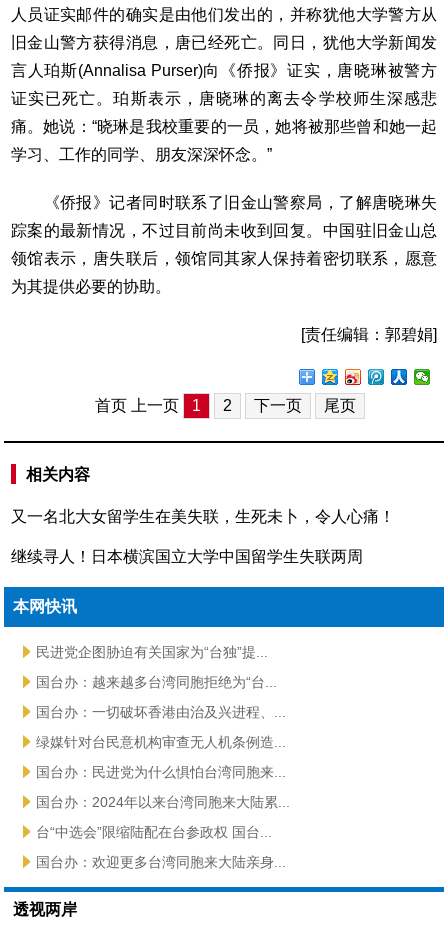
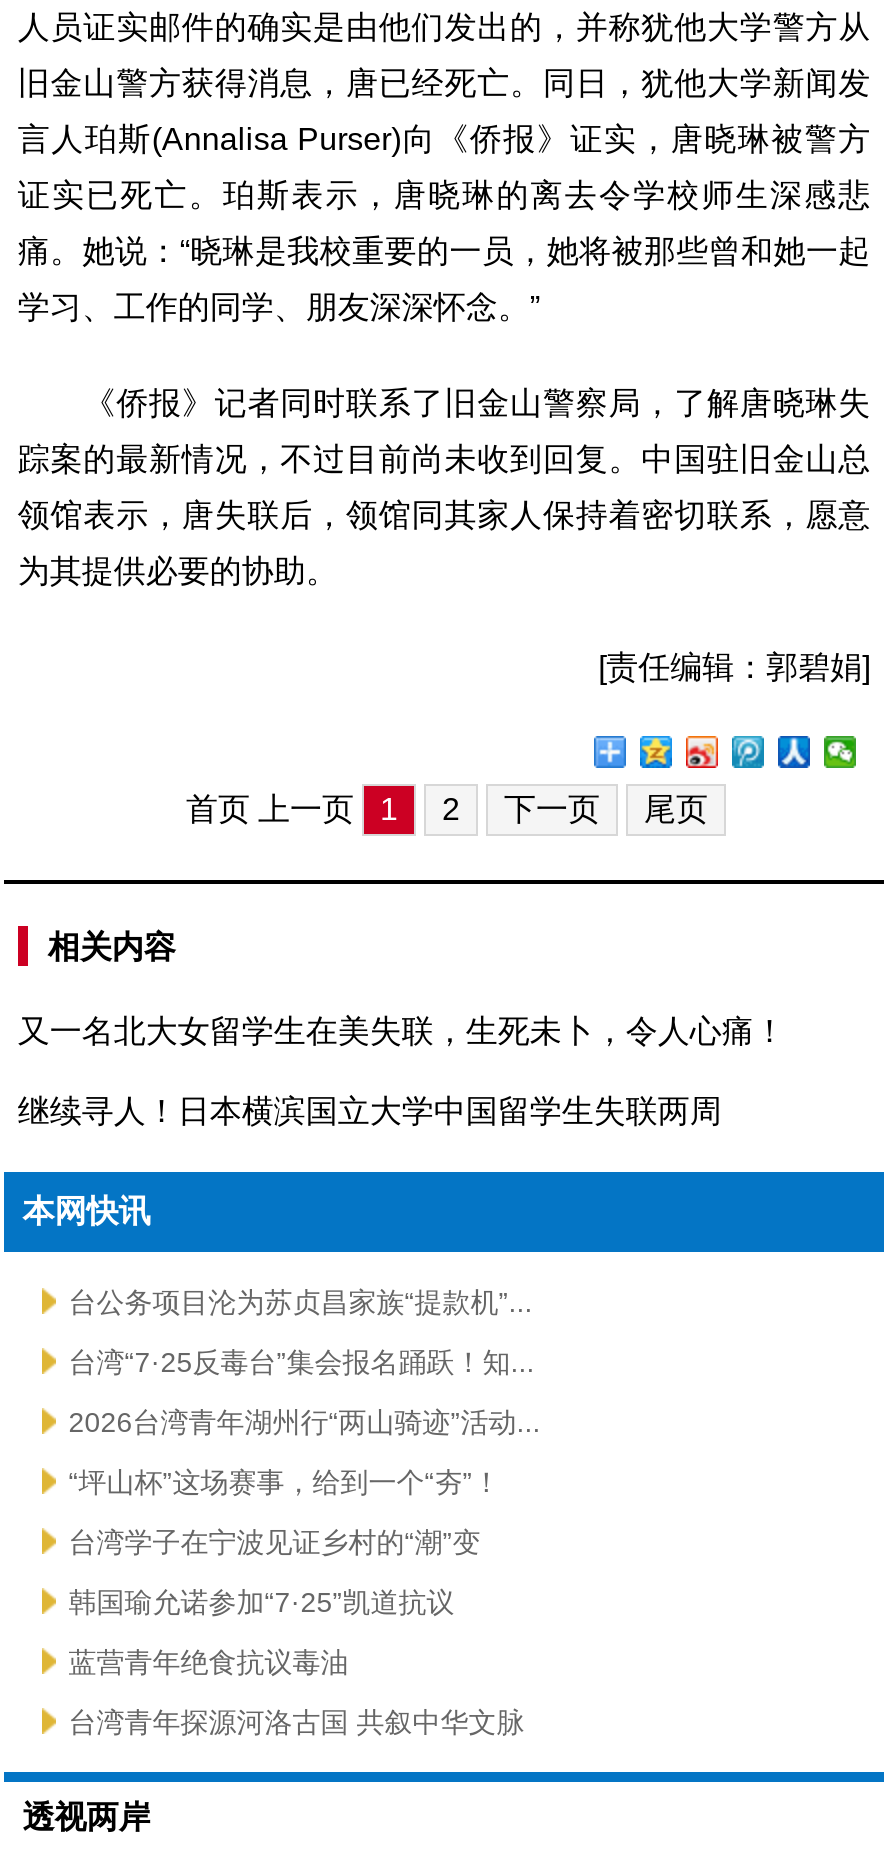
[36,644,268,660] 民进党企图胁迫有关国家为“台独”提... -> [68,1286,532,1318] 台公务项目沦为苏贞昌家族“提款机”...
[36,674,277,690] 国台办：越来越多台湾同胞拒绝为“台... -> [68,1346,534,1378] 台湾“7·25反毒台”集会报名踊跃！知...
[36,704,286,720] 国台办：一切破坏香港由治及兴进程、... -> [68,1406,540,1438] 2026台湾青年湖州行“两山骑迹”活动...
[36,734,286,750] 绿媒针对台民意机构审查无人机条例造... -> [68,1466,500,1498] “坪山杯”这场赛事，给到一个“夯”！
[36,764,286,780] 国台办：民进党为什么惧怕台湾同胞来... -> [68,1526,480,1558] 台湾学子在宁波见证乡村的“潮”变
[36,794,290,810] 国台办：2024年以来台湾同胞来大陆累... -> [68,1586,454,1618] 韩国瑜允诺参加“7·25”凯道抗议
[36,824,272,840] 台“中选会”限缩陆配在台参政权 国台... -> [68,1646,348,1678] 蓝营青年绝食抗议毒油
[36,854,286,870] 国台办：欢迎更多台湾同胞来大陆亲身... -> [68,1706,524,1738] 台湾青年探源河洛古国 共叙中华文脉

